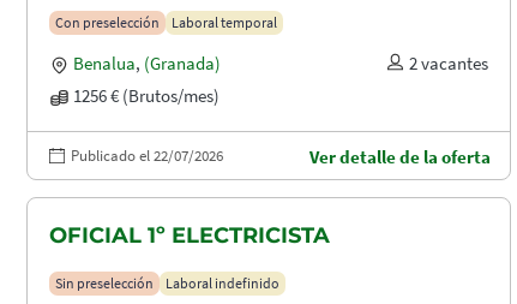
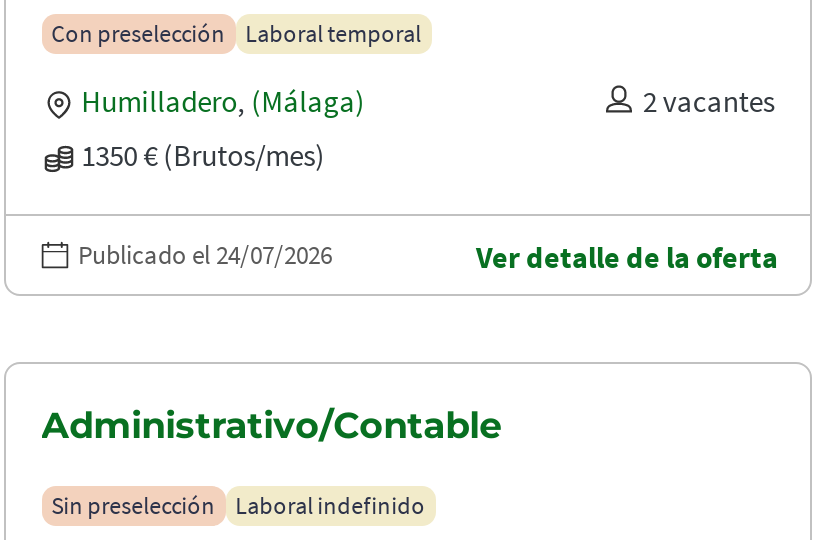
[73,52,220,75] Benalua, (Granada) -> [81,81,365,119] Humilladero, (Málaga)
[73,84,219,107] 1256 € (Brutos/mes) -> [81,135,325,173] 1350 € (Brutos/mes)
[71,146,223,166] Publicado el 22/07/2026 -> [78,237,332,271] Publicado el 24/07/2026
[49,222,329,248] OFICIAL 1º ELECTRICISTA -> [41,403,501,447] Administrativo/Contable

